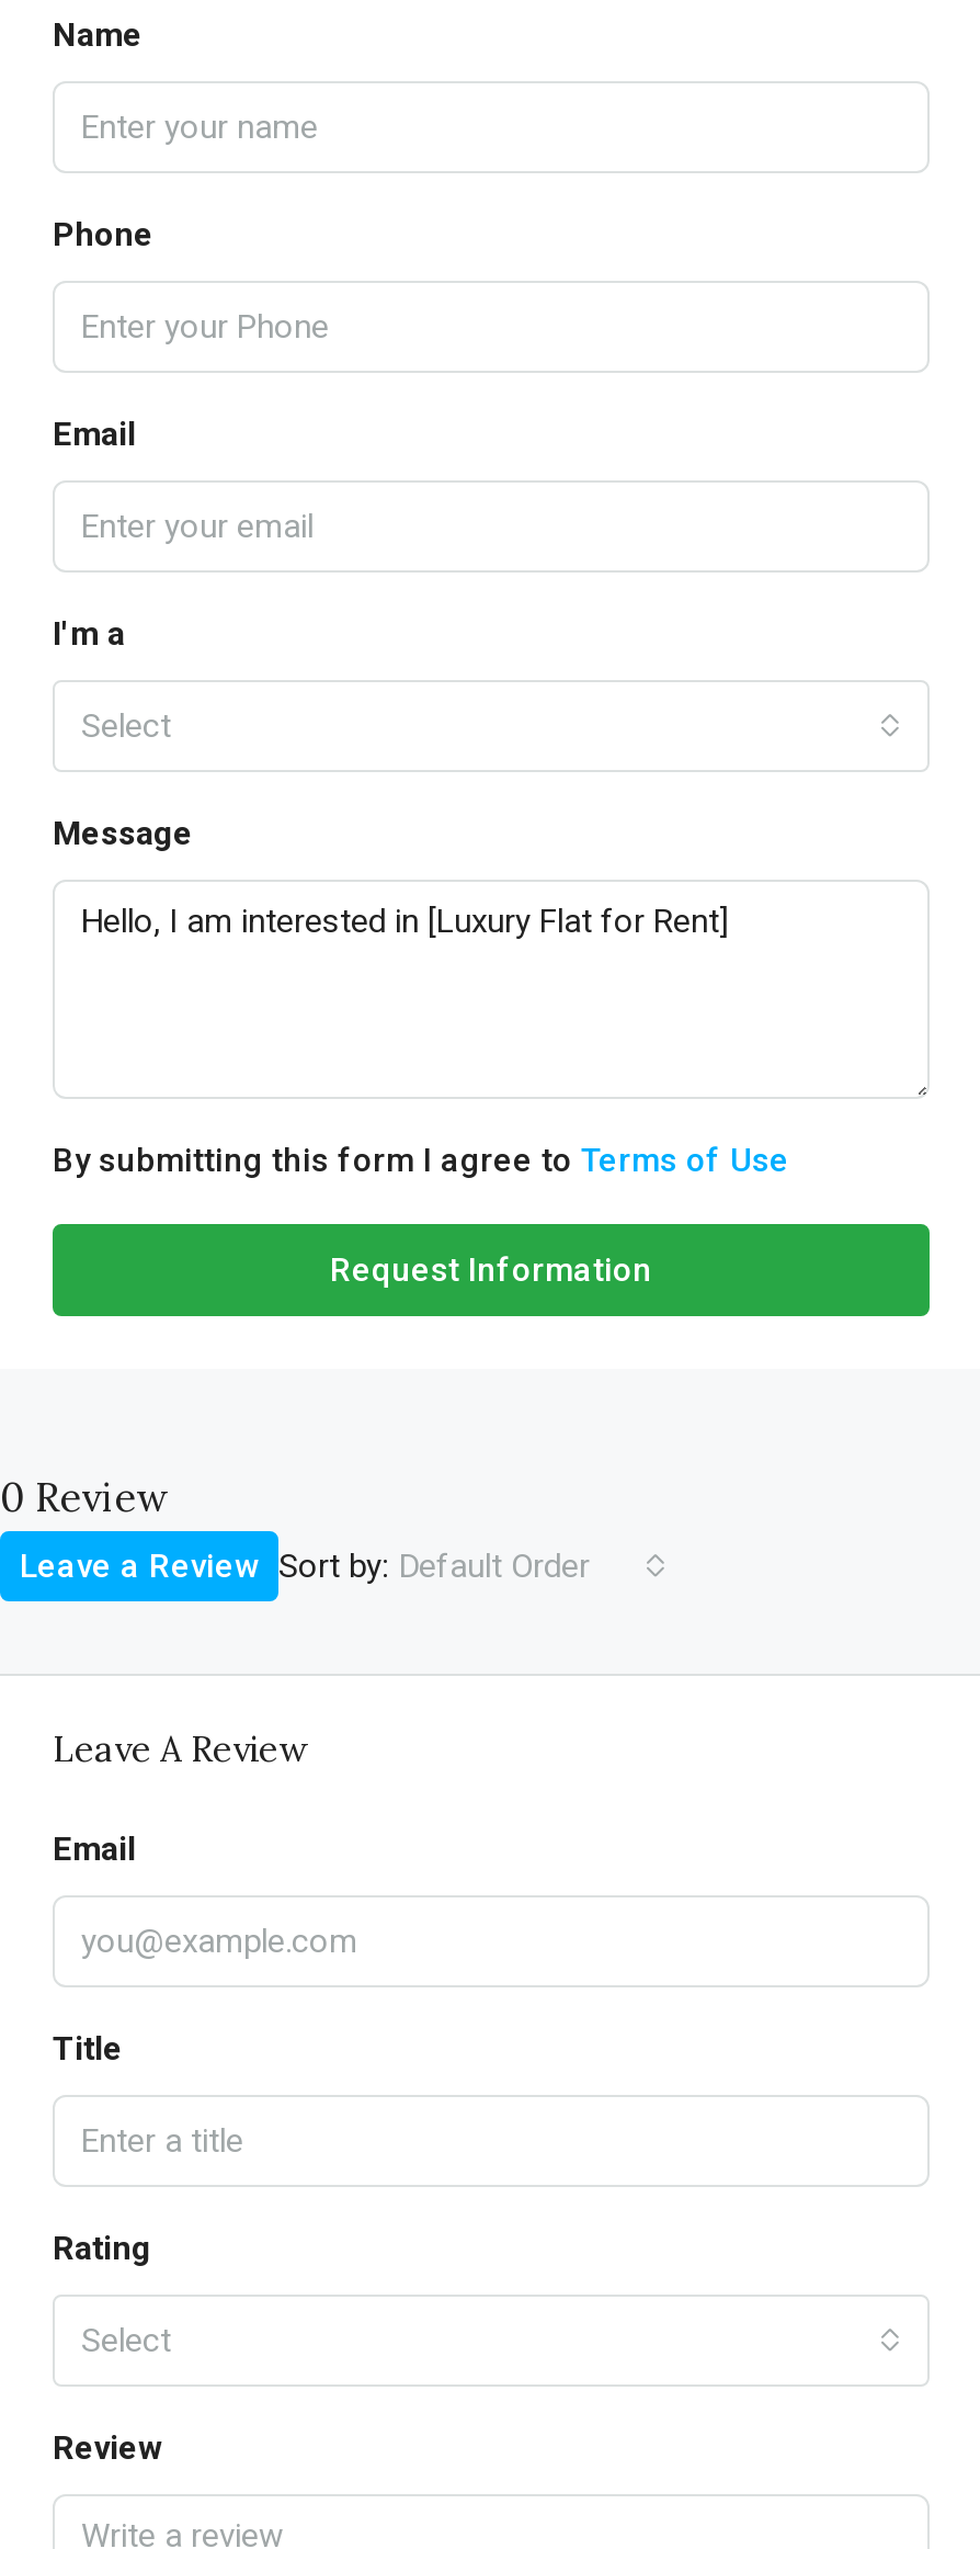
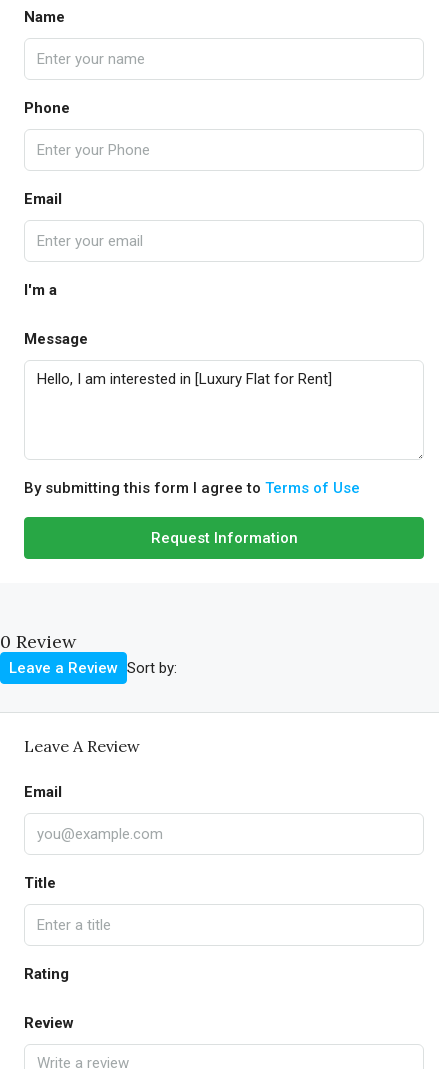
[81,706,171,746] Select -> none
[278,1545,590,1586] Sort by: Default Order -> [127,658,177,676] Sort by:
[81,2321,171,2360] Select -> none

